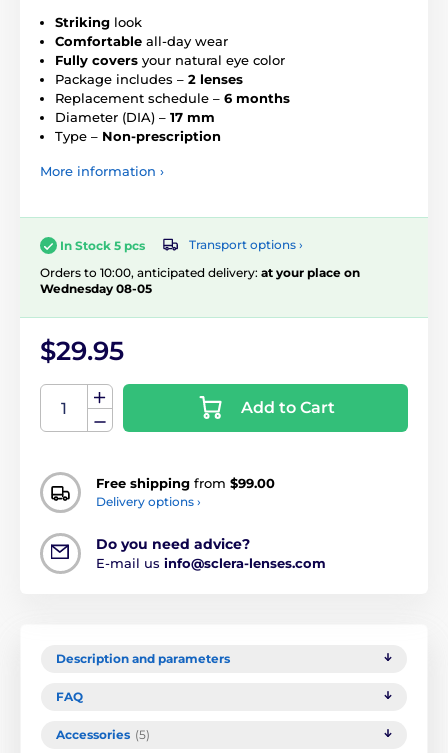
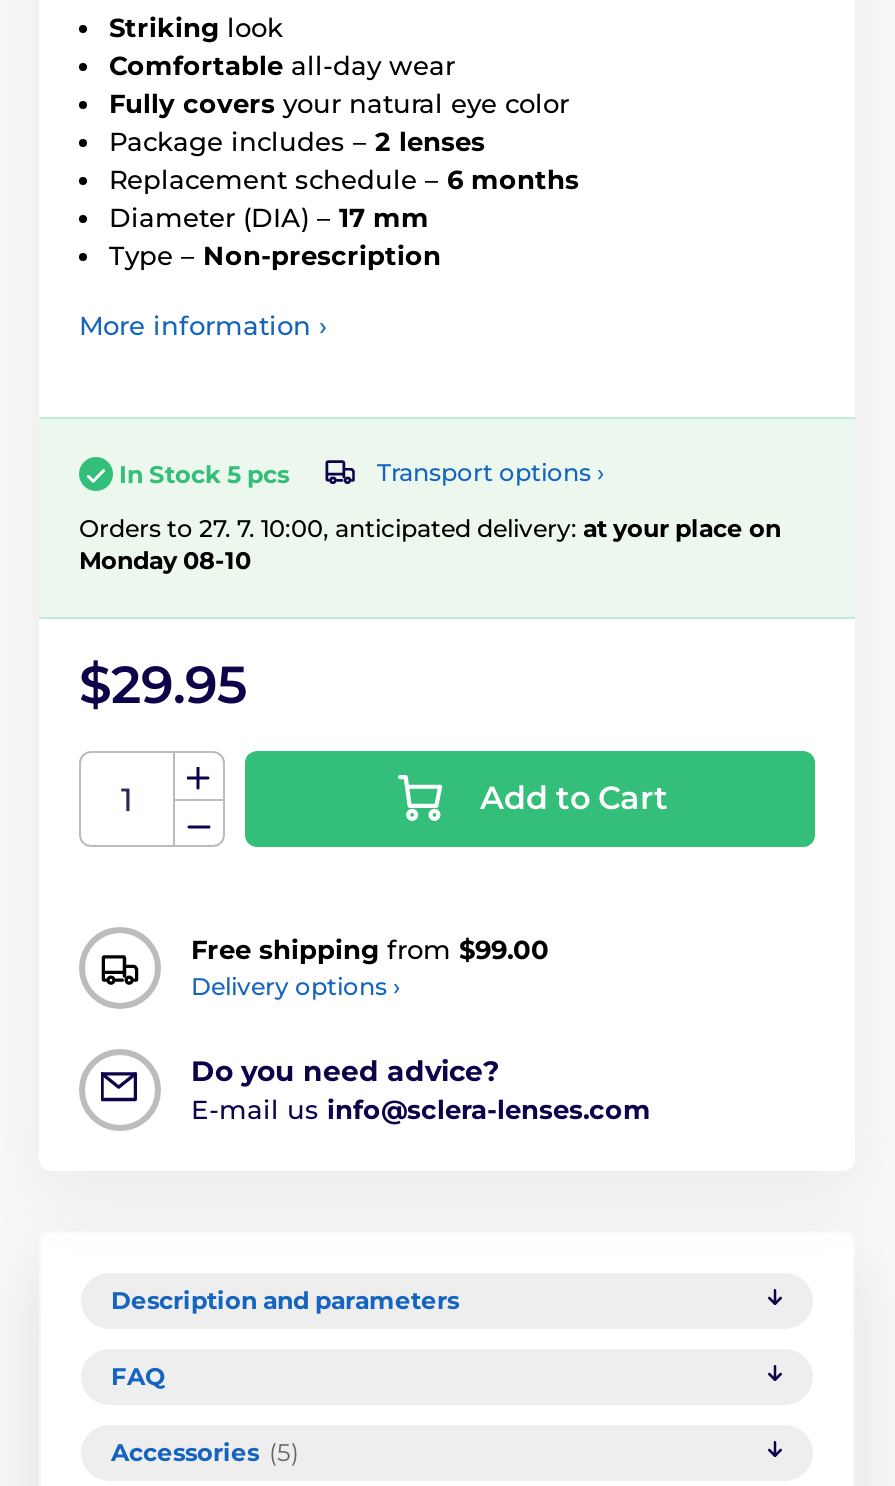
[40,265,360,296] Orders to 10:00, anticipated delivery: at your place on | Wednesday 08-05 -> [79,513,781,575] Orders to 27. 7. 10:00, anticipated delivery: at your place on | Monday 08-10

